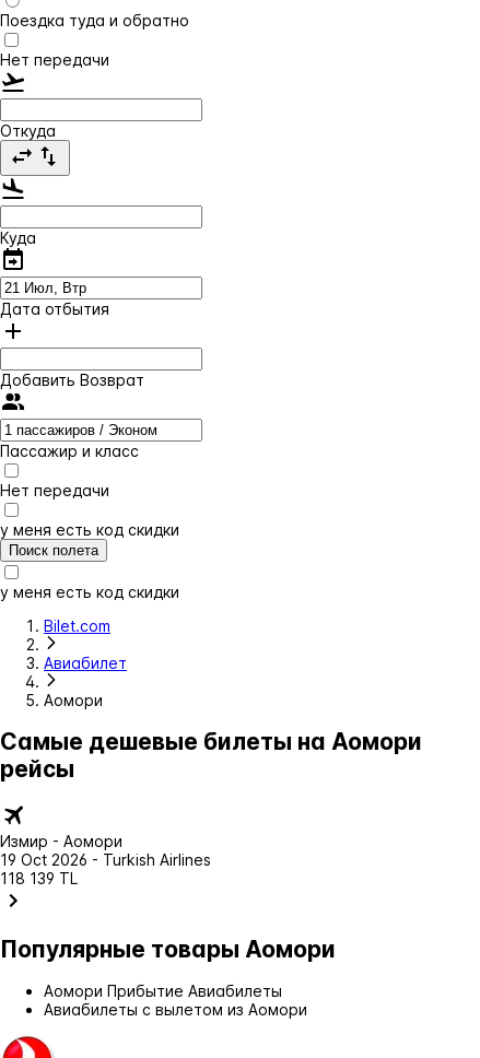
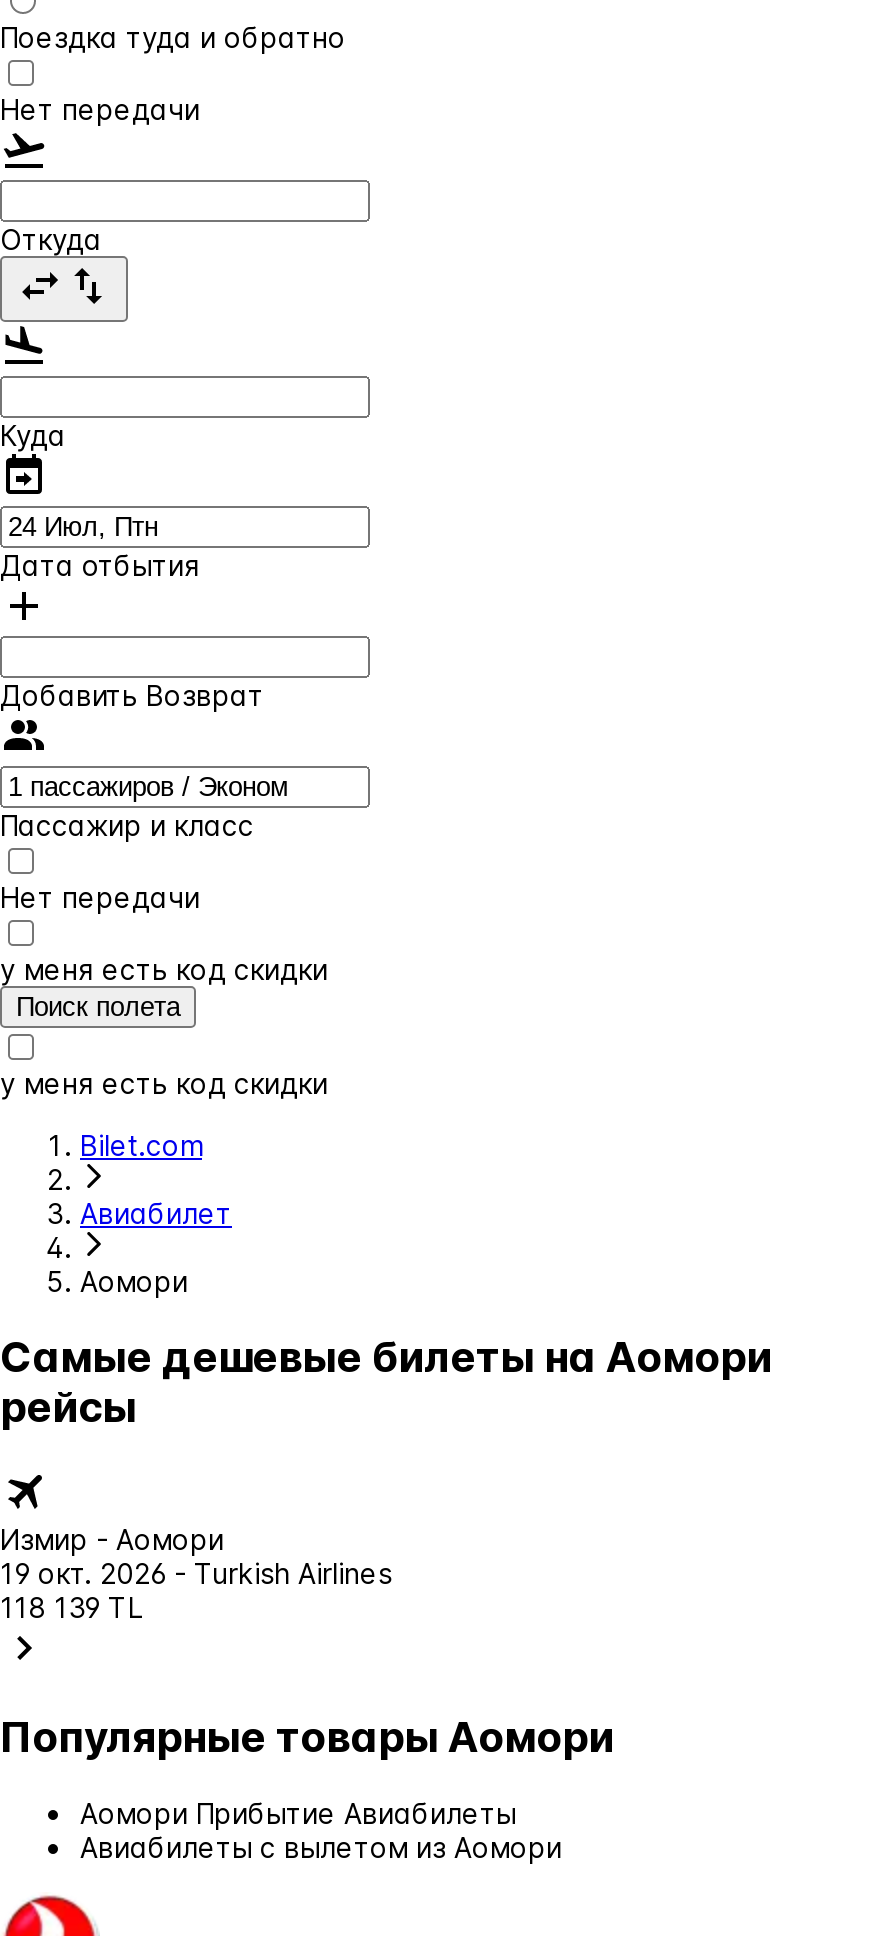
[0,850,211,868] 19 Oct 2026 - Turkish Airlines -> [0,1555,392,1589] 19 окт. 2026 - Turkish Airlines

